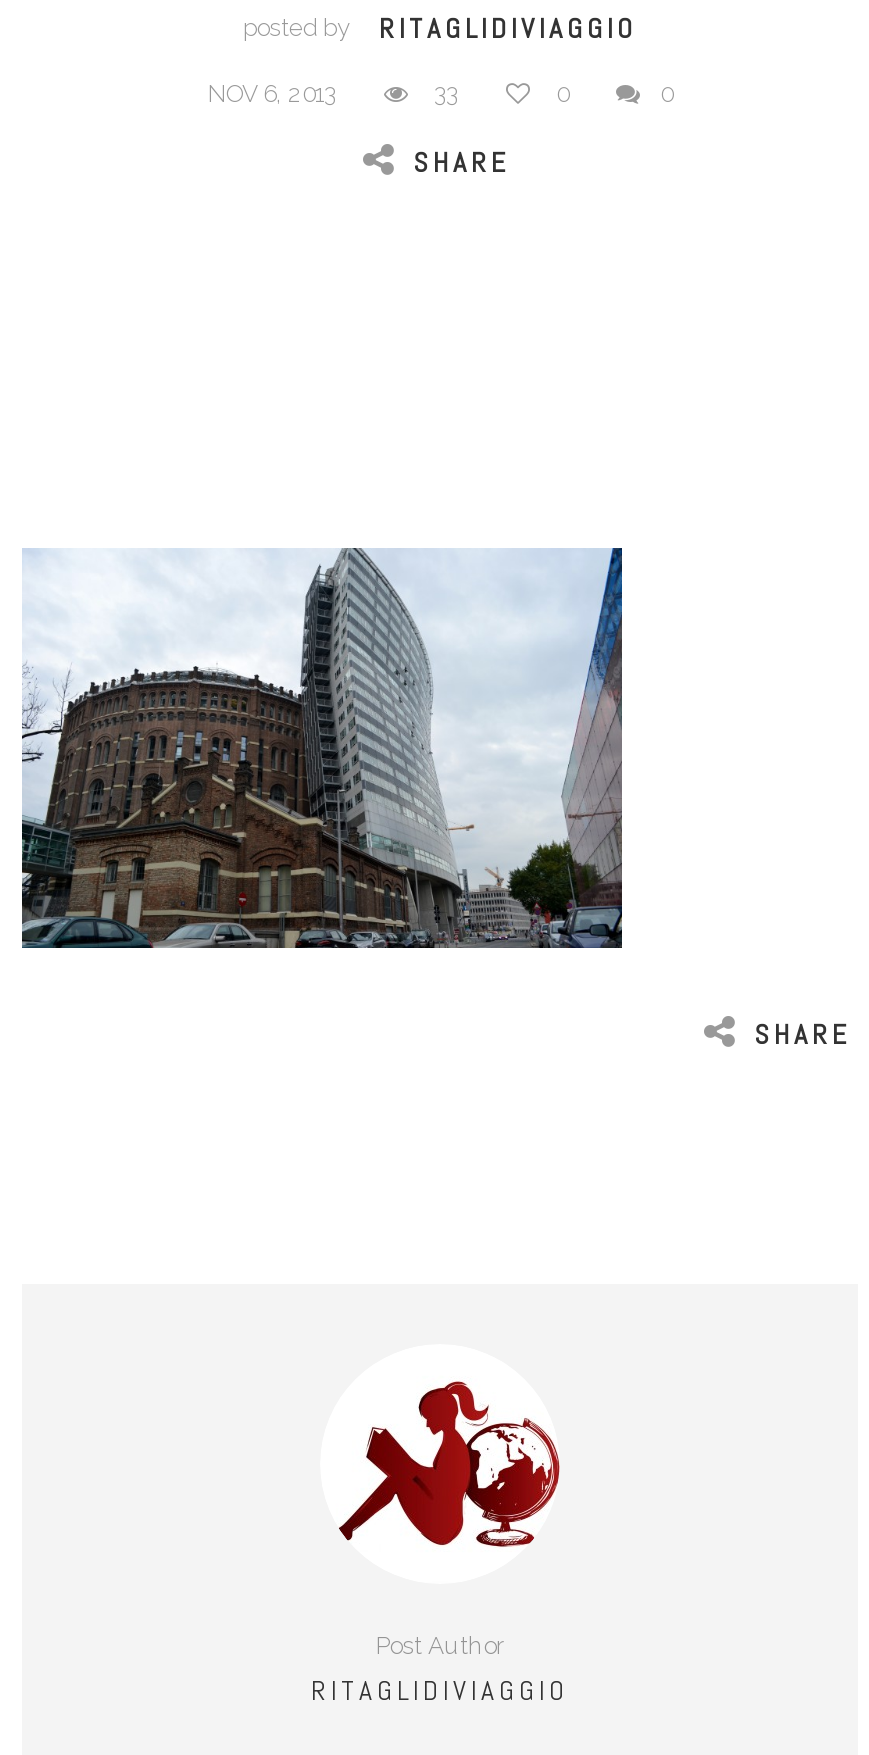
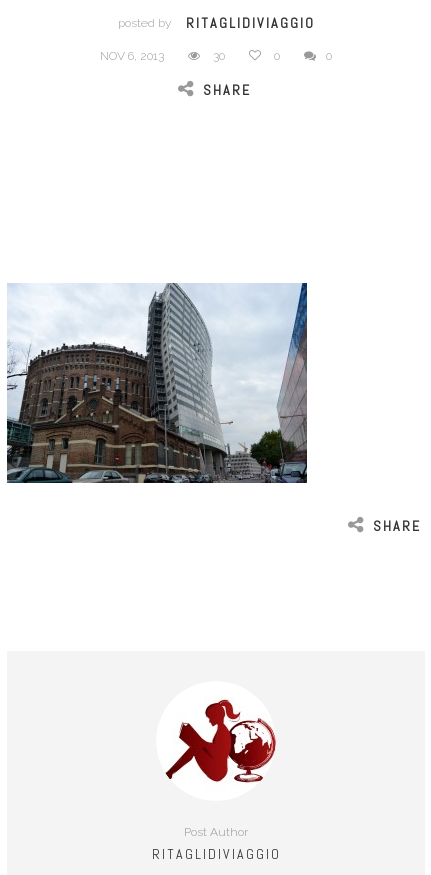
[434,80,458,108] 33 -> [213,49,225,63] 30

